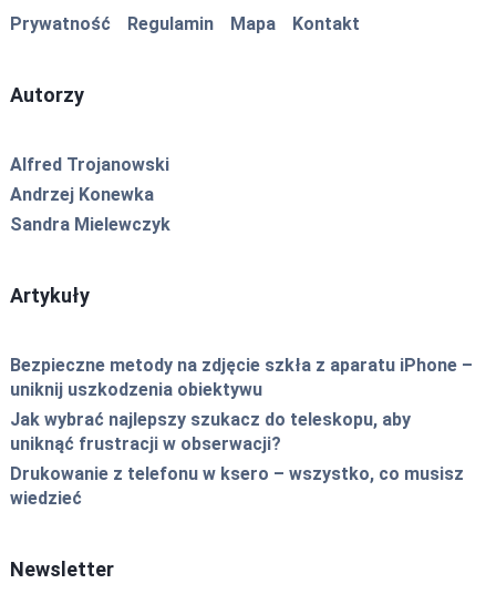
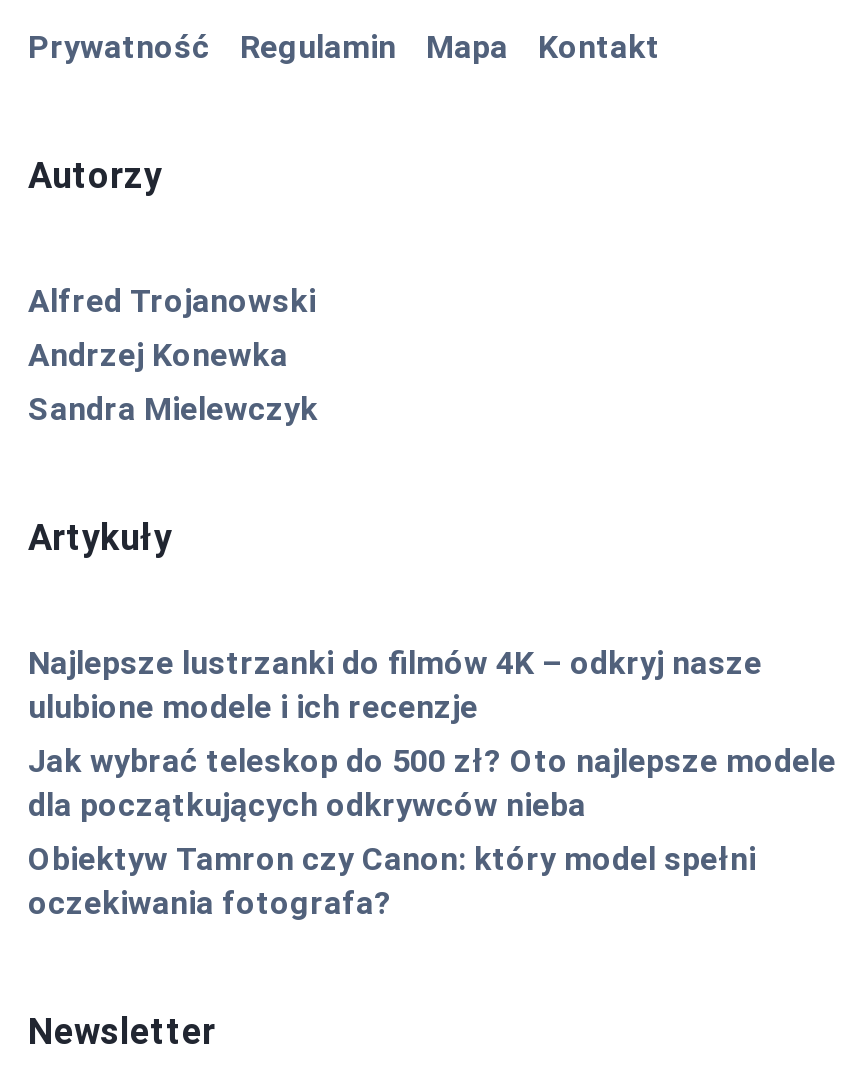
[10,355,473,509] Bezpieczne metody na zdjęcie szkła z aparatu iPhone – | uniknij uszkodzenia obiektywu | Jak wybrać najlepszy szukacz do teleskopu, aby | uniknąć frustracji w obserwacji? | Drukowanie z telefonu w ksero – wszystko, co musisz | wiedzieć -> [28,644,836,922] Najlepsze lustrzanki do filmów 4K – odkryj nasze | ulubione modele i ich recenzje | Jak wybrać teleskop do 500 zł? Oto najlepsze modele | dla początkujących odkrywców nieba | Obiektyw Tamron czy Canon: który model spełni | oczekiwania fotografa?

